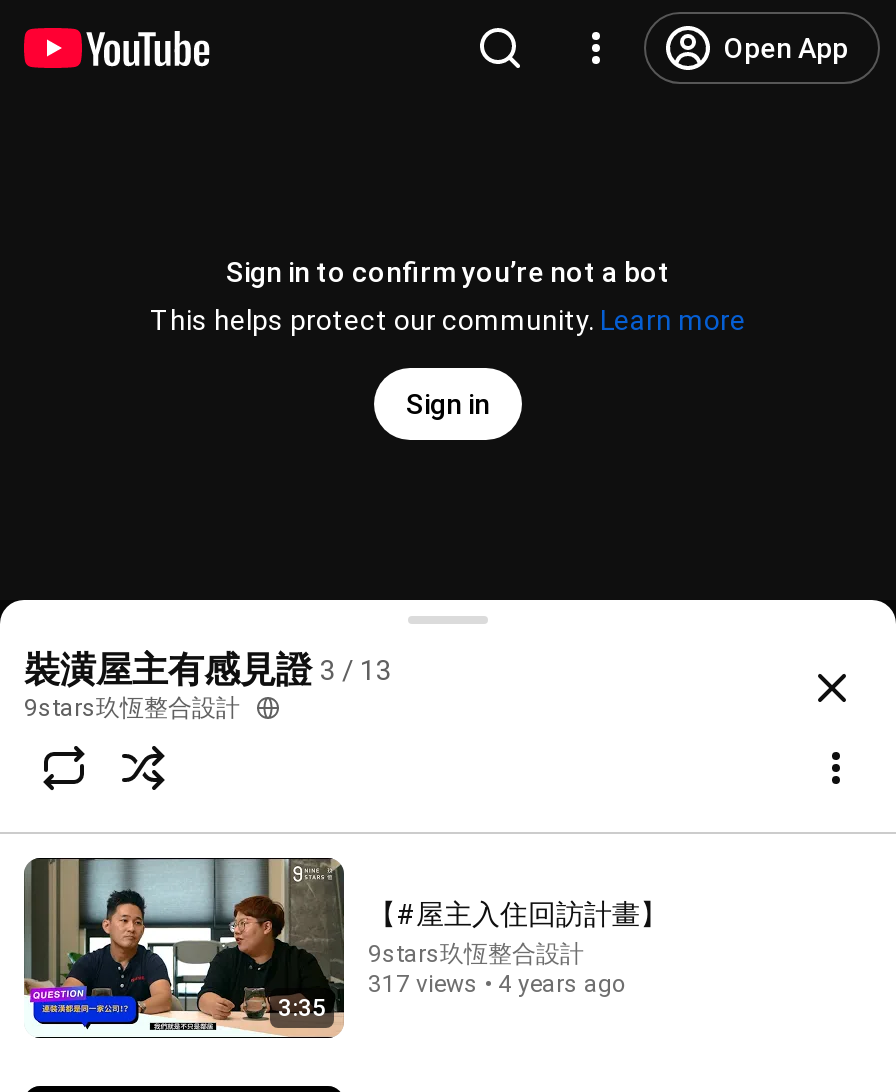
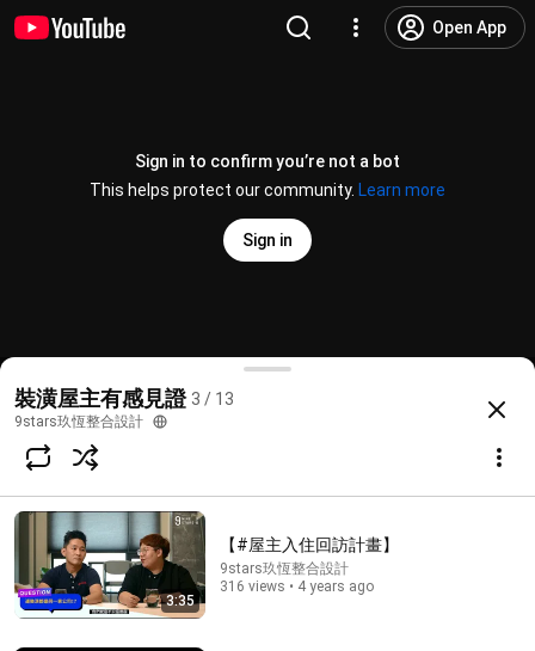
[368,969,626,997] 317 views • 4 years ago -> [220,578,374,594] 316 views • 4 years ago

